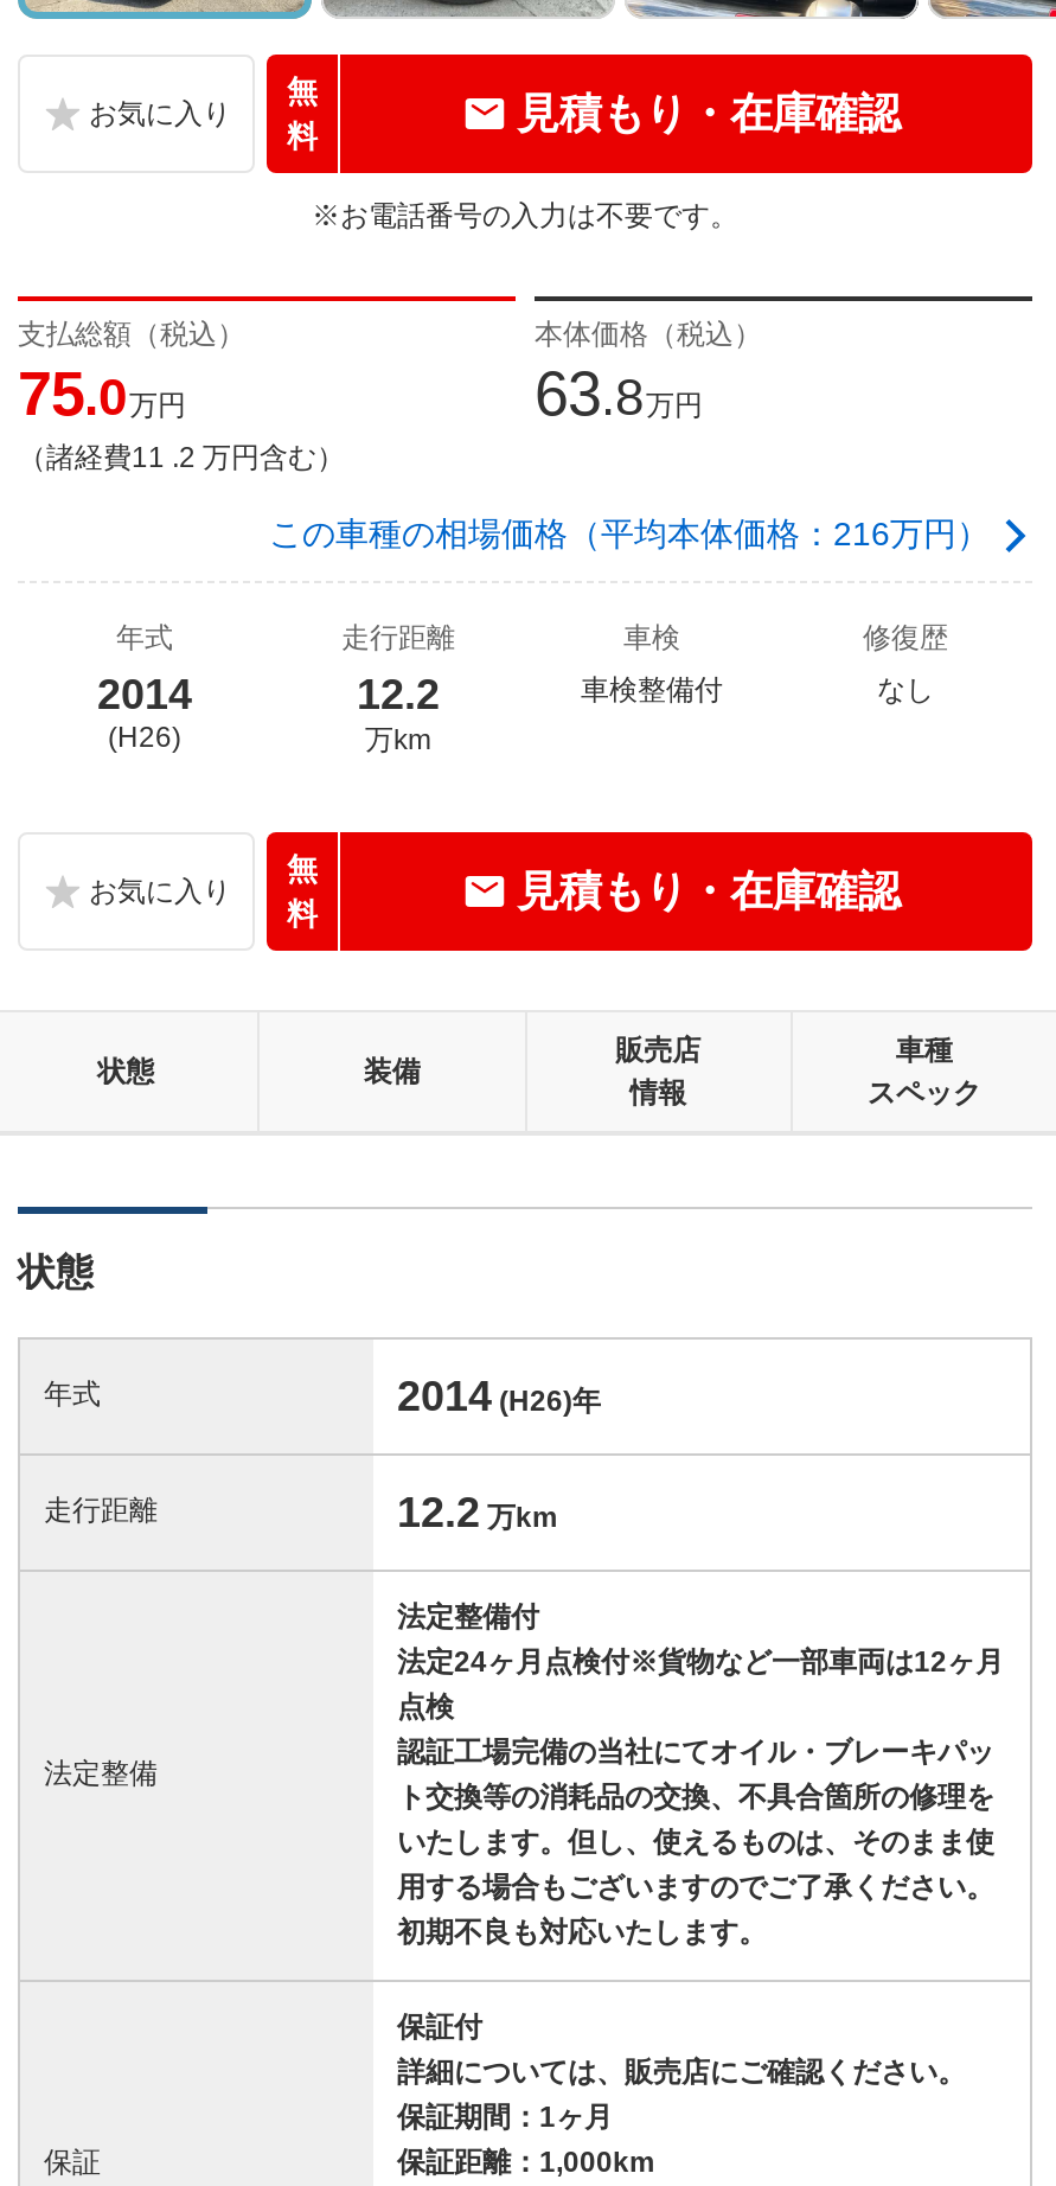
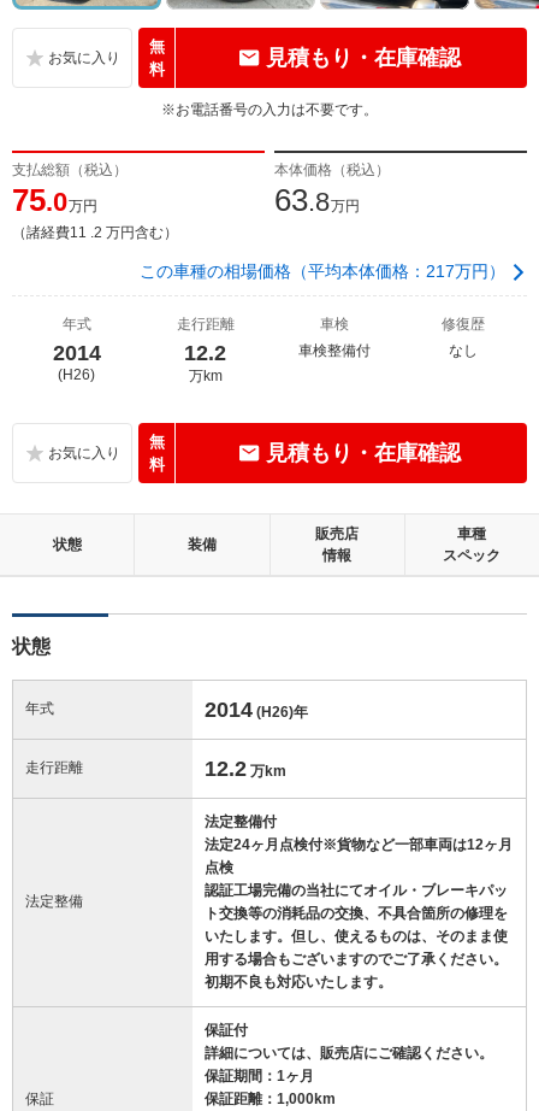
[269,513,990,551] この車種の相場価格（平均本体価格：216万円） -> [140,261,505,280] この車種の相場価格（平均本体価格：217万円）

